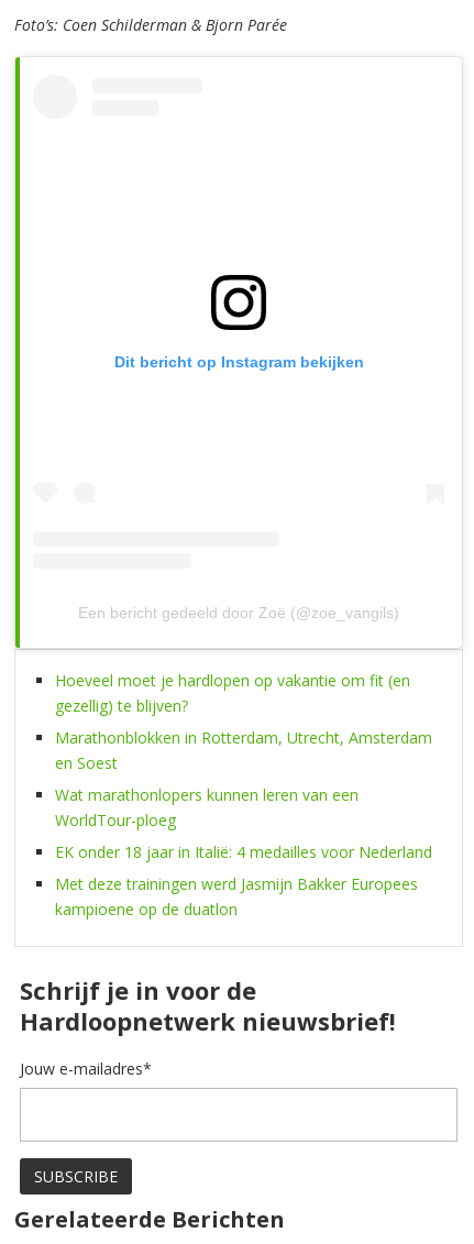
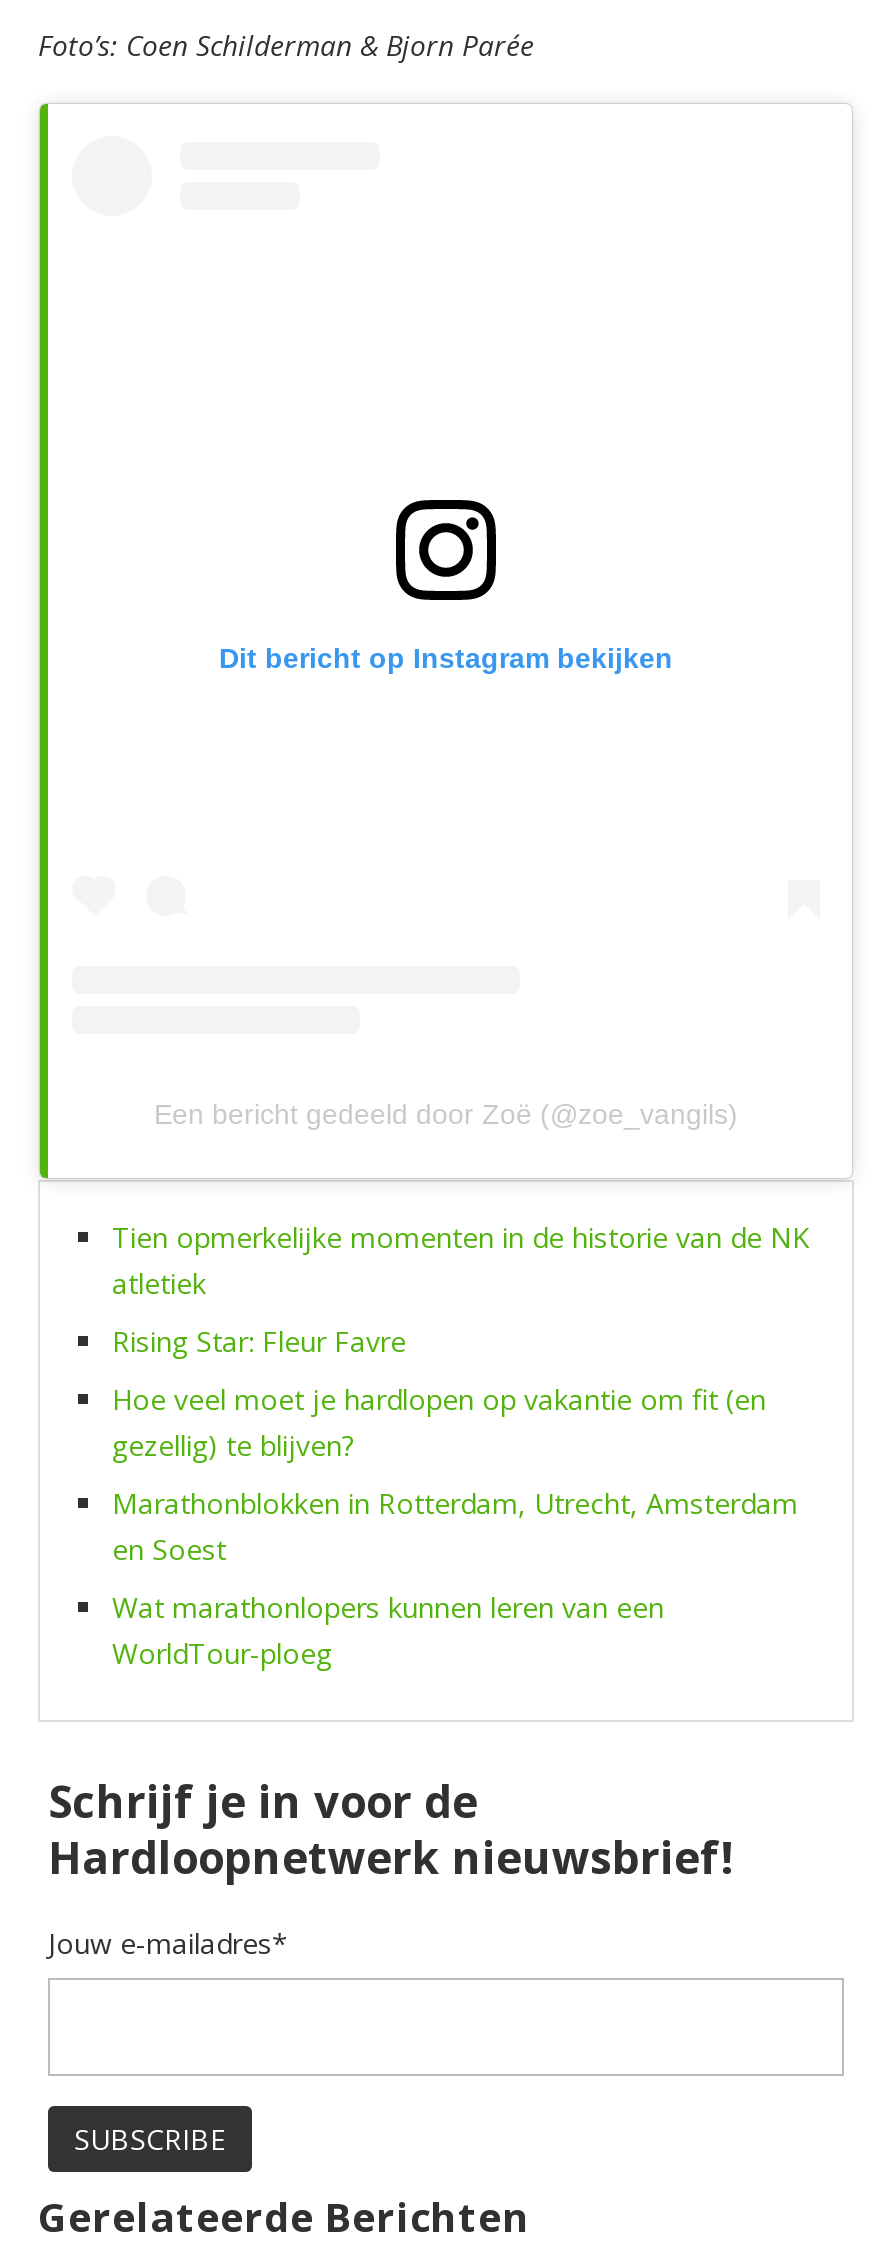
[55,670,410,691] Hoeveel moet je hardlopen op vakantie om fit (en -> [112,1218,810,1418] Tien opmerkelijke momenten in de historie van de NK | atletiek | Rising Star: Fleur Favre | Hoe veel moet je hardlopen op vakantie om fit (en
moved [55,695,432,830] -> [112,1426,798,1672]: gezellig) te blijven? | Marathonblokken in Rotterdam, Utrecht, Amsterdam | en Soest | Wat marathonlopers kunnen leren van een | WorldTour-ploeg
[55,841,432,919] EK onder 18 jaar in Italië: 4 medailles voor Nederland | Met deze trainingen werd Jasmijn Bakker Europees | kampioene op de duatlon -> none

